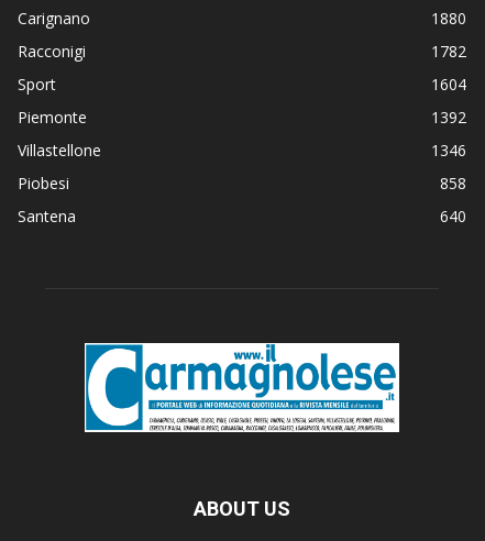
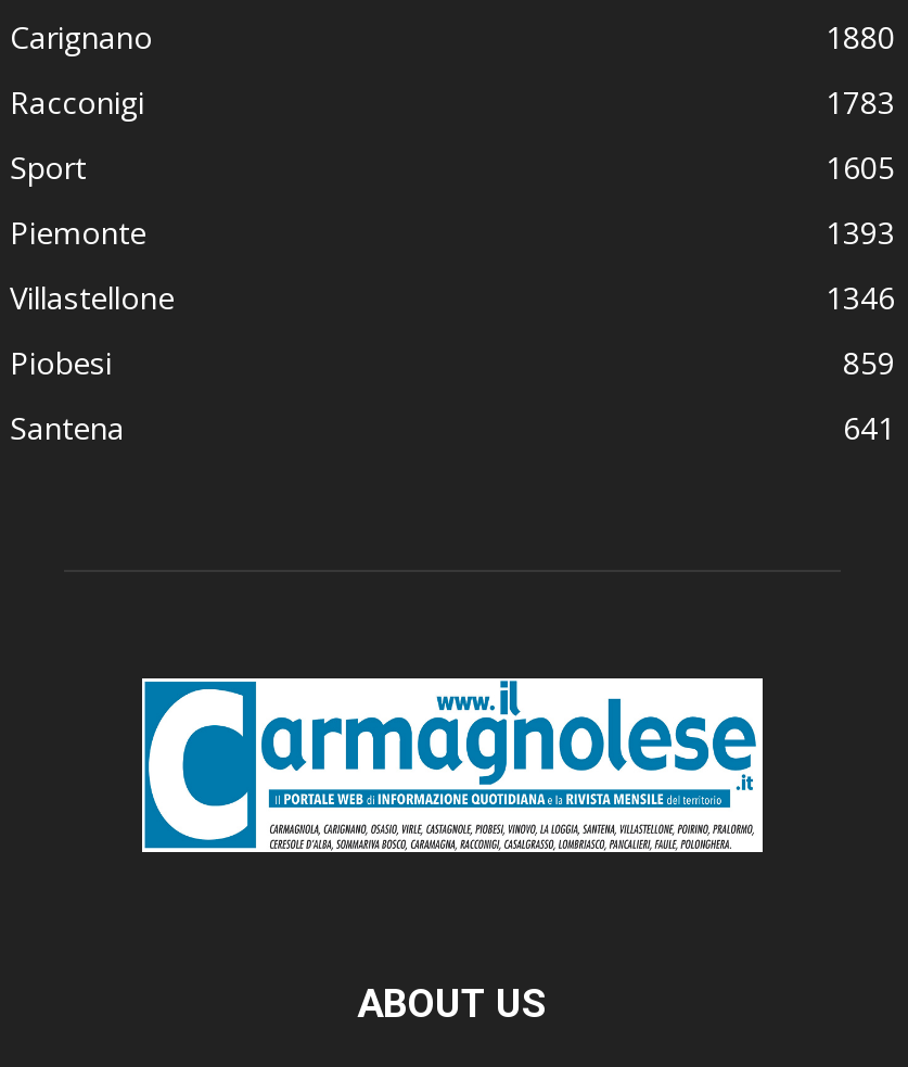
[431,41,466,62] 1782 -> [826,81,895,123] 1783
[431,74,466,95] 1604 -> [826,147,895,188] 1605
[431,107,466,128] 1392 -> [826,212,895,253] 1393
[440,173,466,194] 858 -> [843,342,895,383] 859
[440,206,466,227] 640 -> [843,407,895,448] 641

